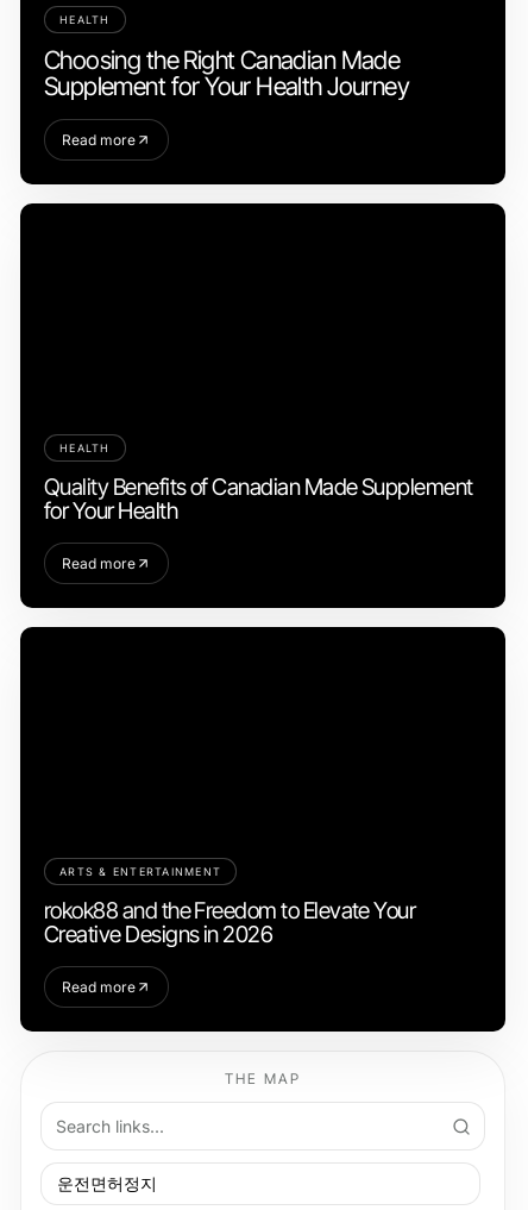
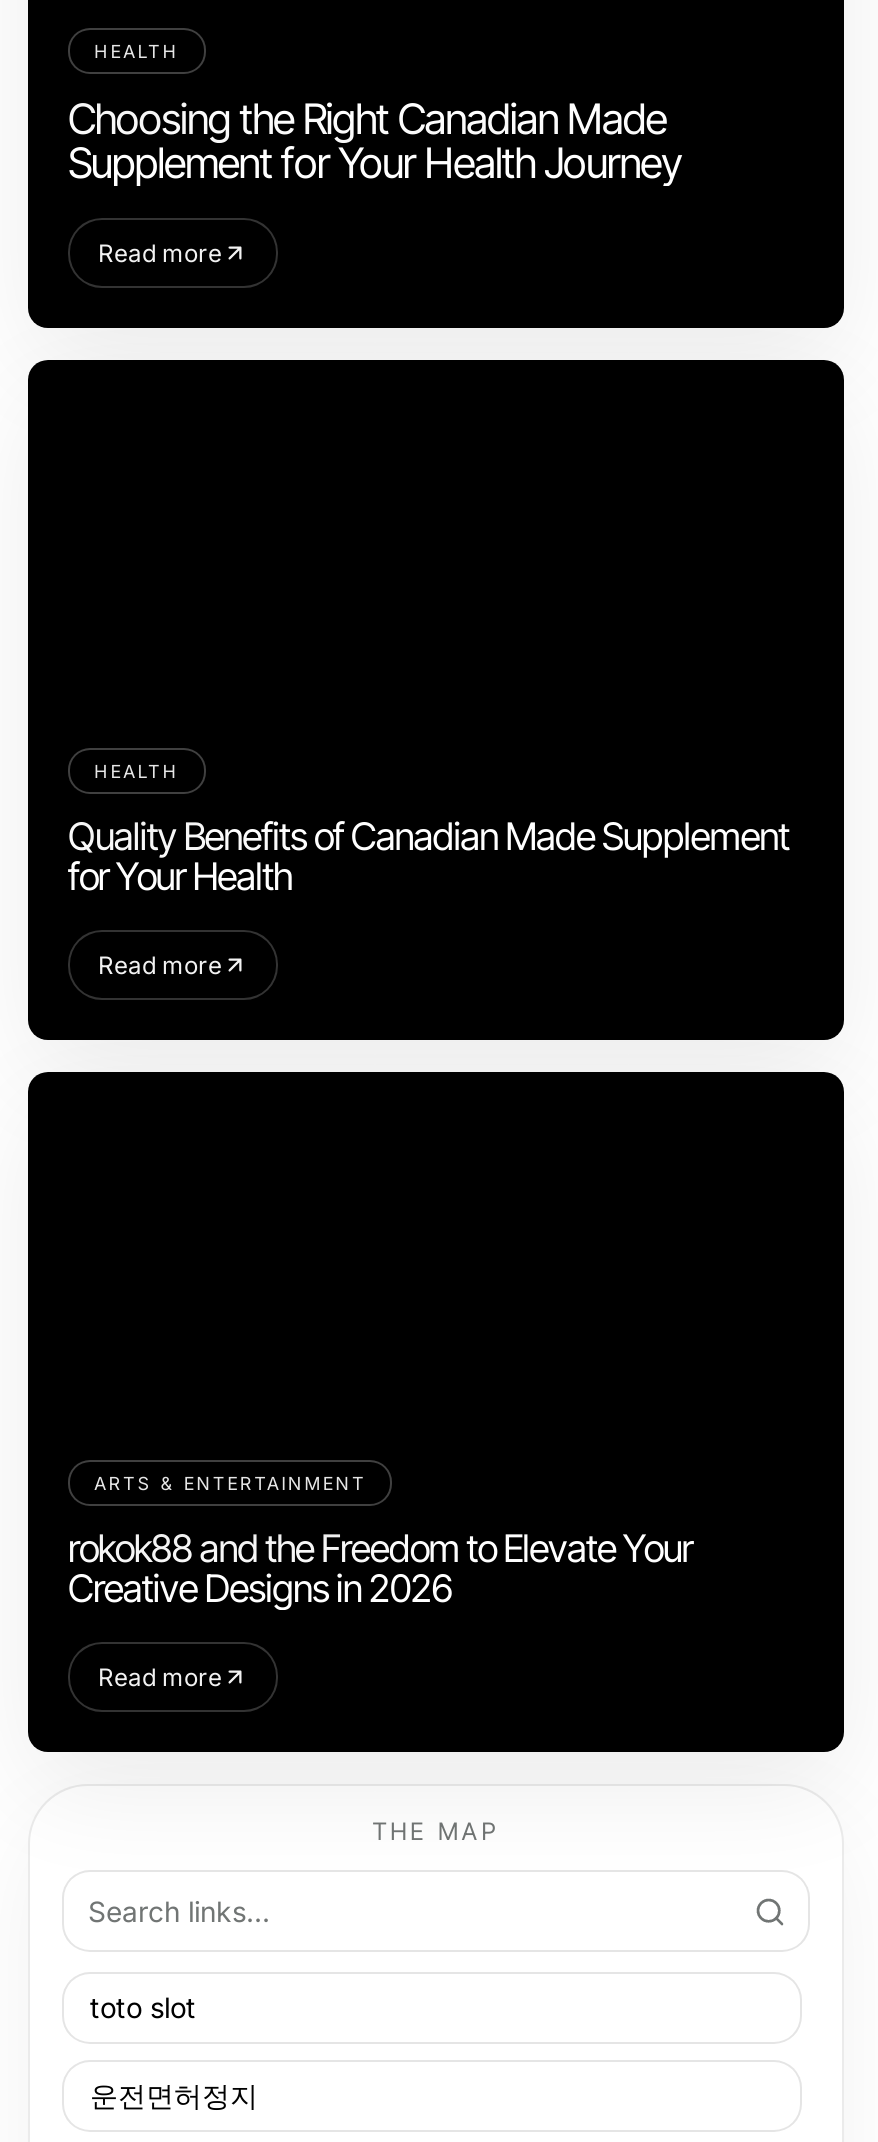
none -> [90,1990,196,2024] toto slot

